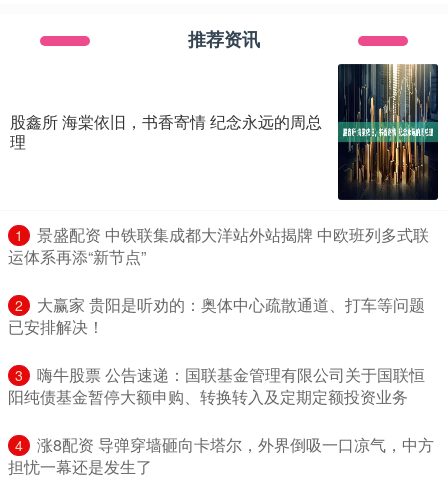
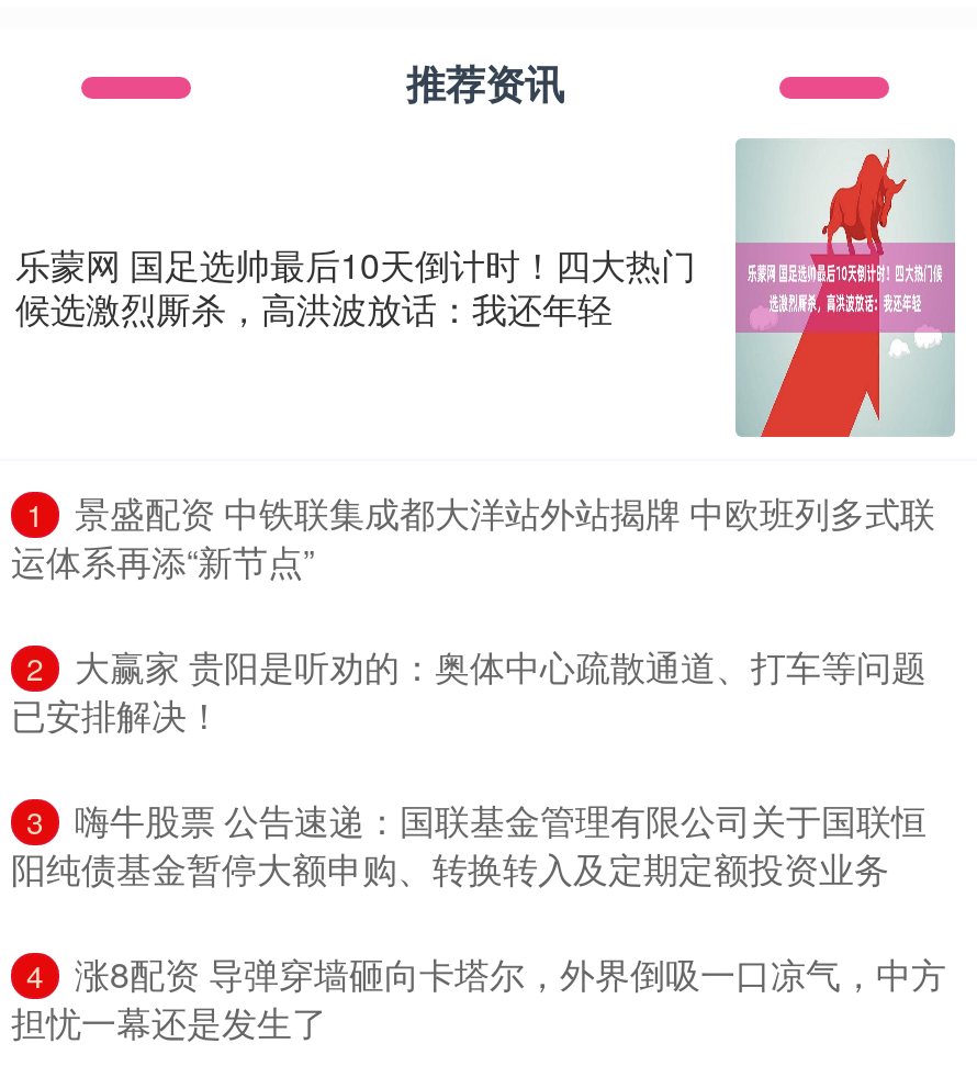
[10,63,439,201] [image] | 股鑫所 海棠依旧，书香寄情 纪念永远的周总 | 理 -> [15,138,957,439] [image] | 乐蒙网 国足选帅最后10天倒计时！四大热门 | 候选激烈厮杀，高洪波放话：我还年轻

